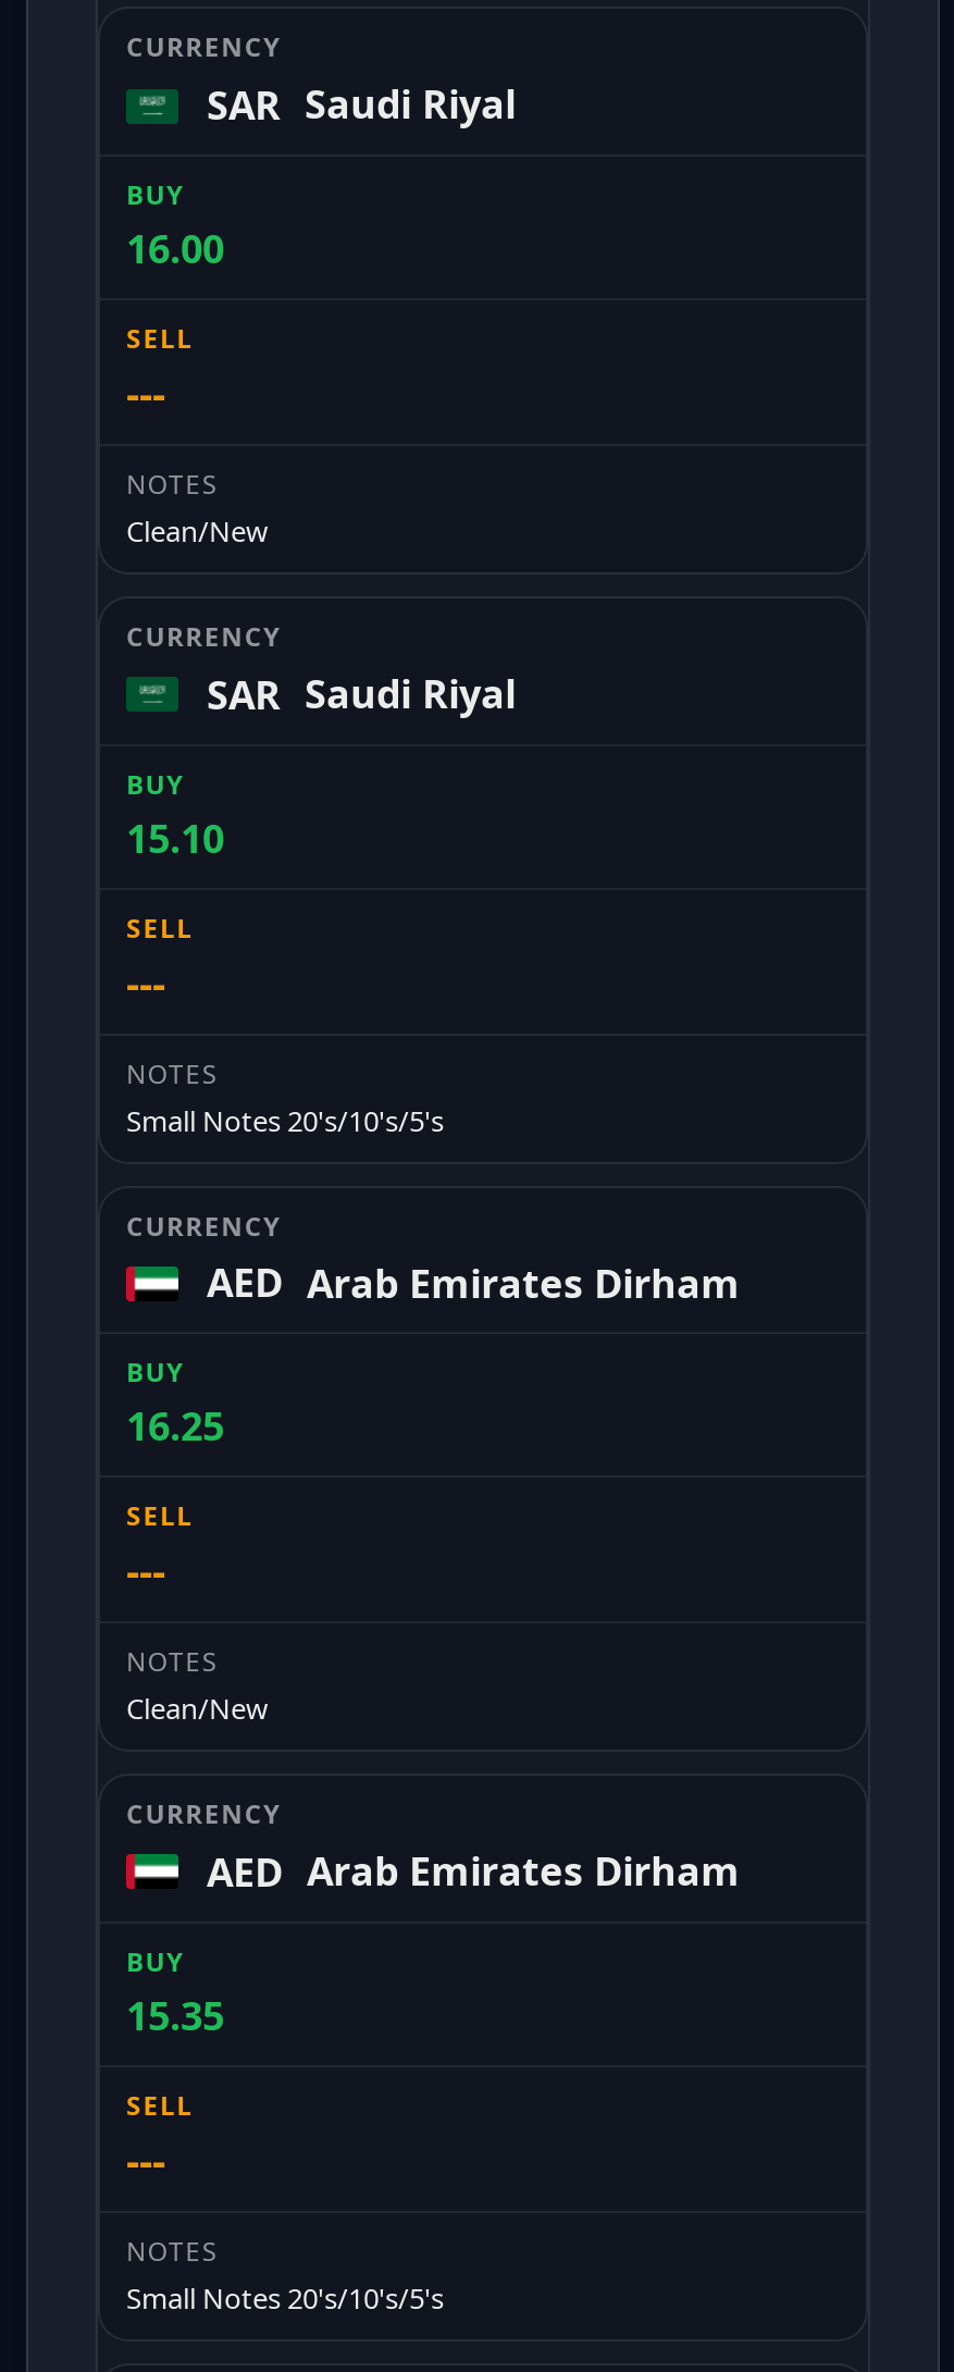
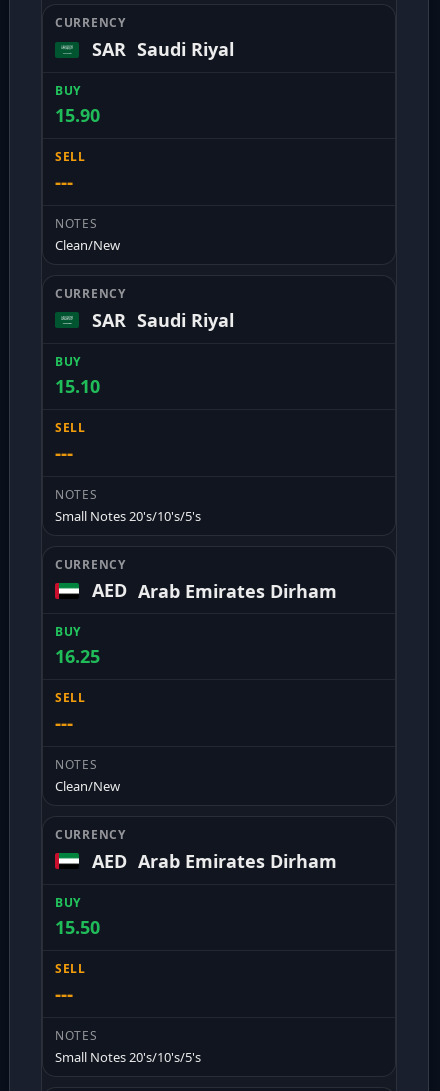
[126,222,224,274] 16.00 -> [55,103,100,127] 15.90
[126,1989,224,2041] 15.35 -> [55,915,100,939] 15.50

